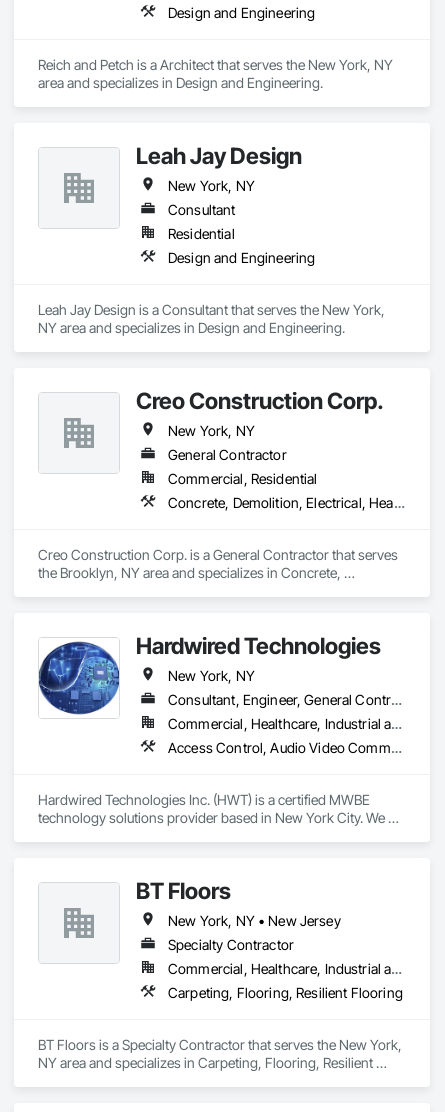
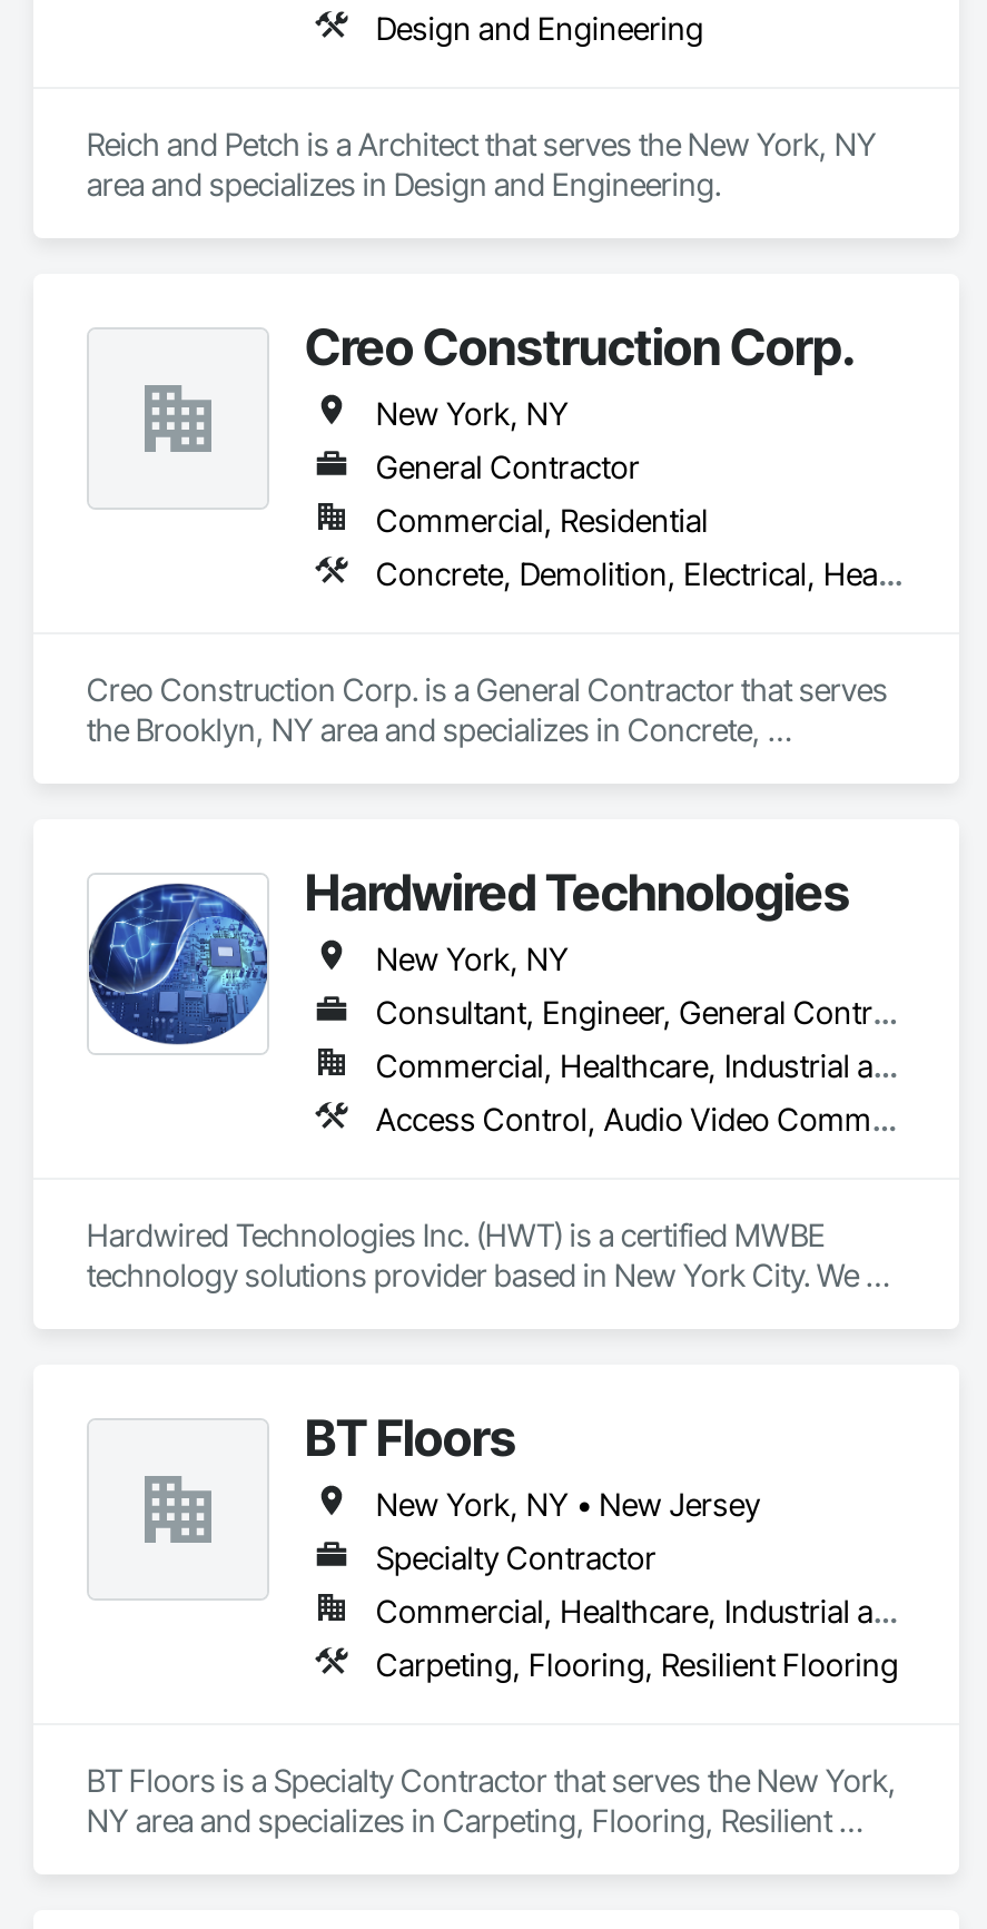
[38,142,385,336] Leah Jay Design | New York, NY | Consultant | Residential | Design and Engineering | Leah Jay Design is a Consultant that serves the New York, | NY area and specializes in Design and Engineering. -> none

